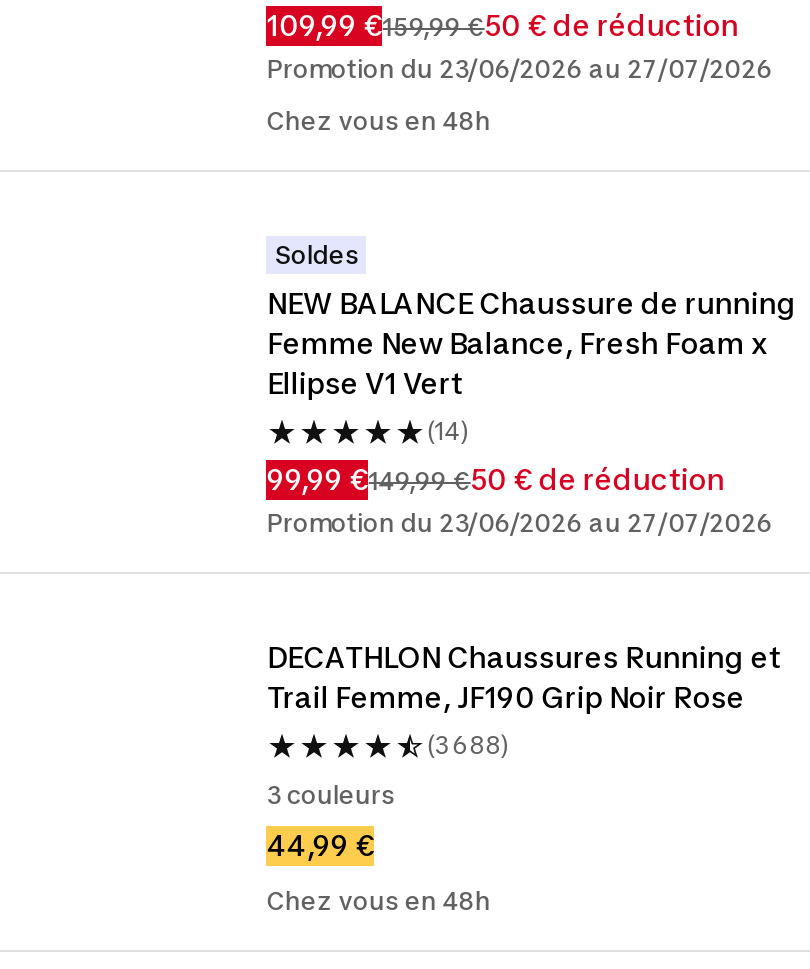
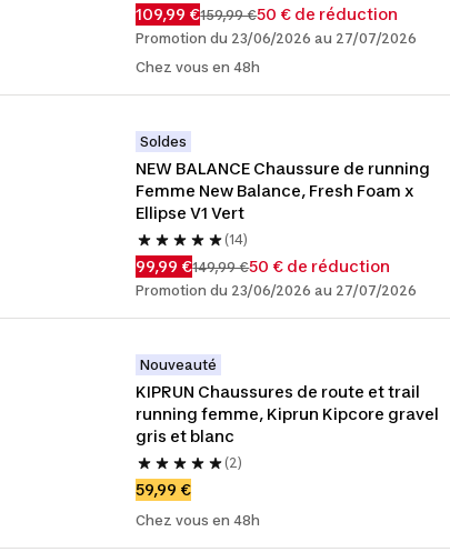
[267,640,781,714] DECATHLON Chaussures Running et | Trail Femme, JF190 Grip Noir Rose -> [140,357,217,373] Nouveauté
[427,730,509,760] (3 688) -> [136,382,439,445] KIPRUN Chaussures de route et trail | running femme, Kiprun Kipcore gravel | gris et blanc
[267,780,395,810] 3 couleurs -> [225,454,243,471] (2)
[267,828,375,862] 44,99 € -> [136,480,191,499] 59,99 €

